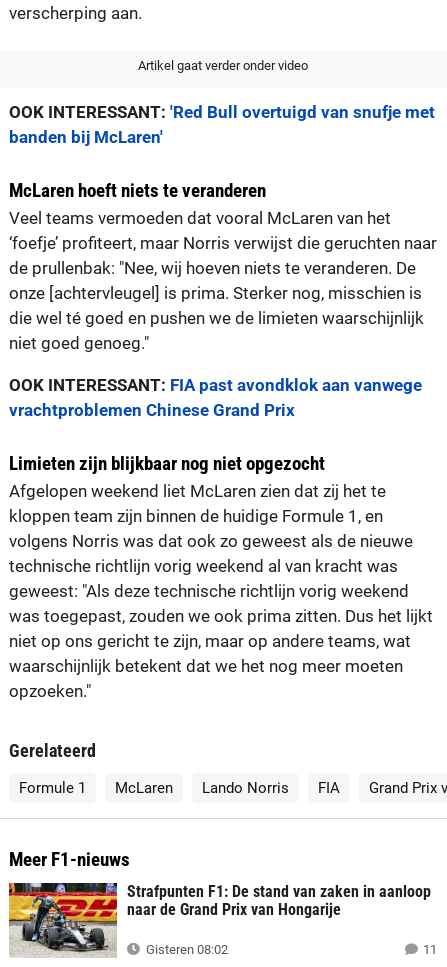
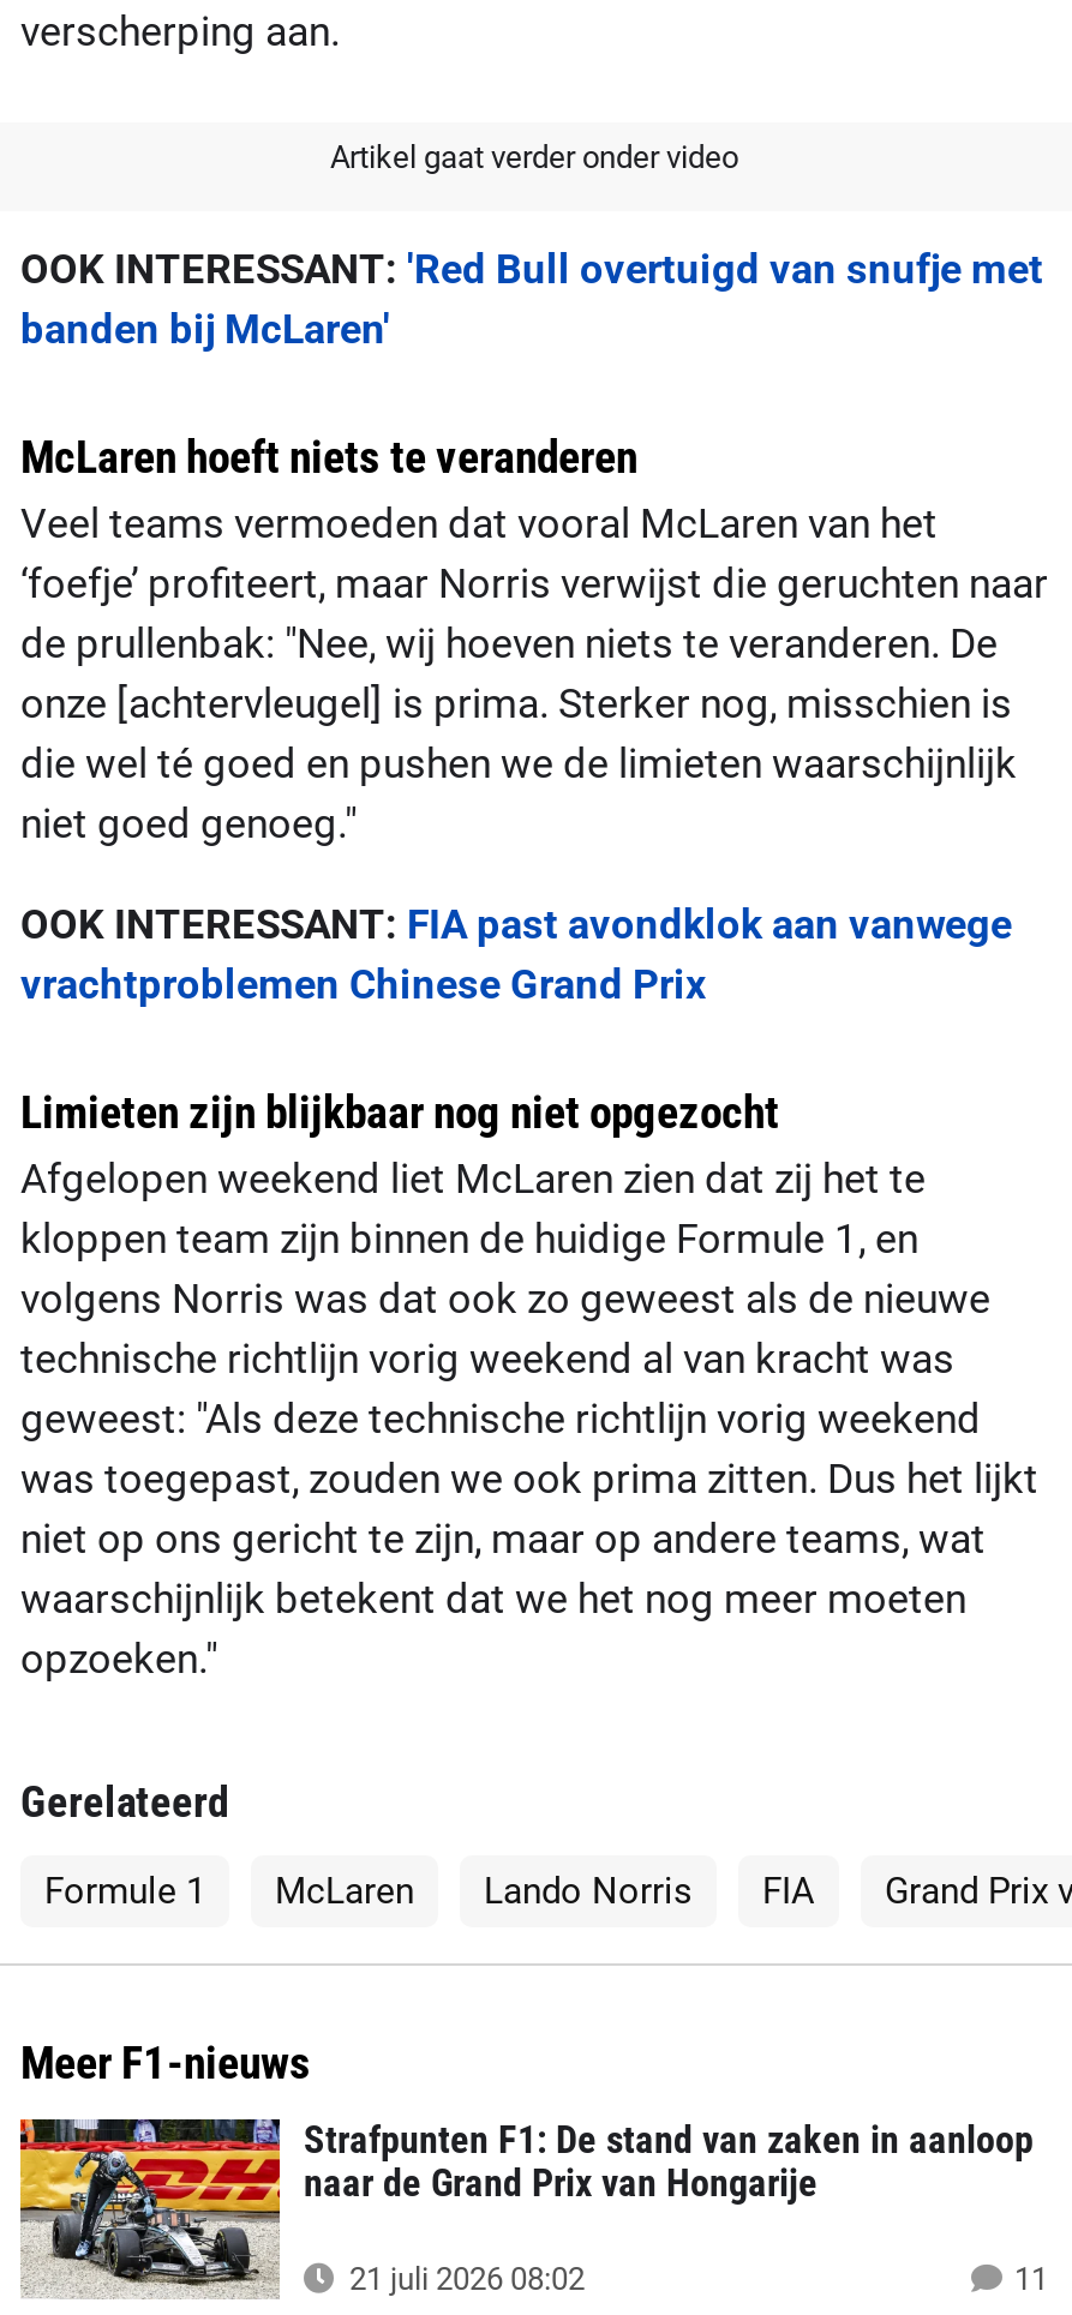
[143,942,228,957] Gisteren 08:02 -> [342,2262,585,2298] 21 juli 2026 08:02

